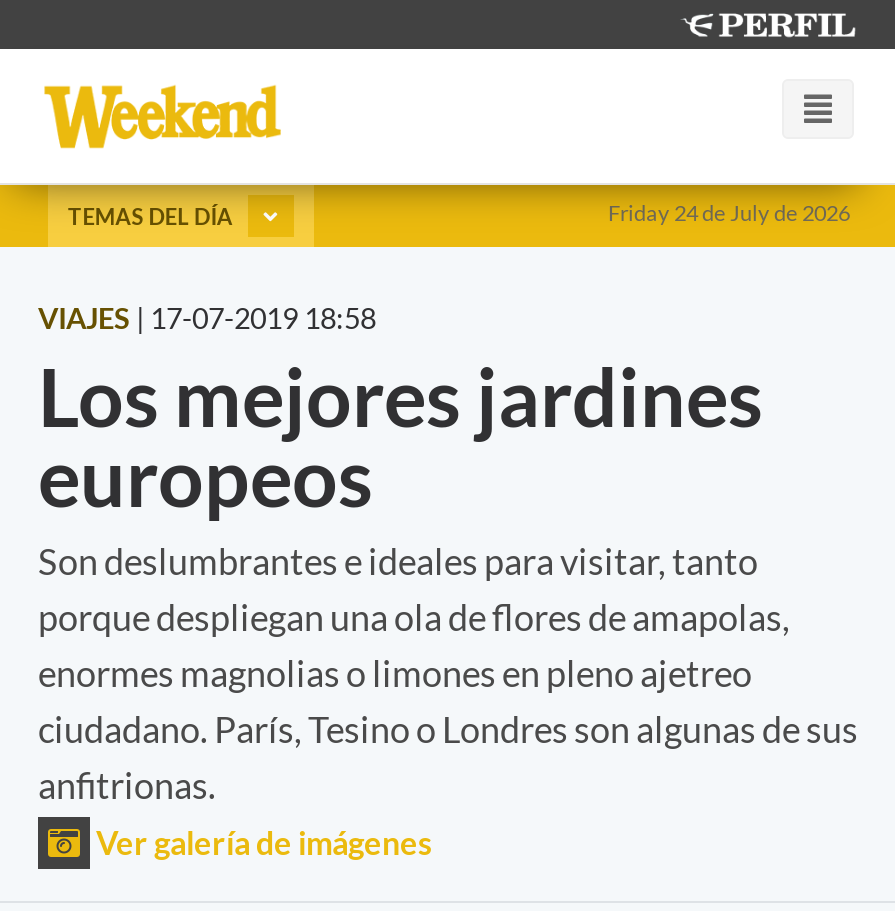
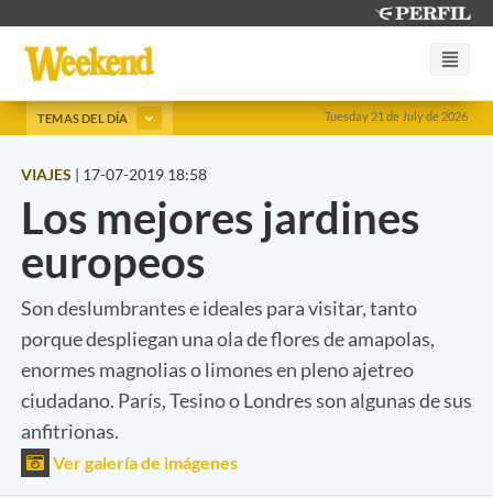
[608,199,850,225] Friday 24 de July de 2026 -> [325,109,468,123] Tuesday 21 de July de 2026

